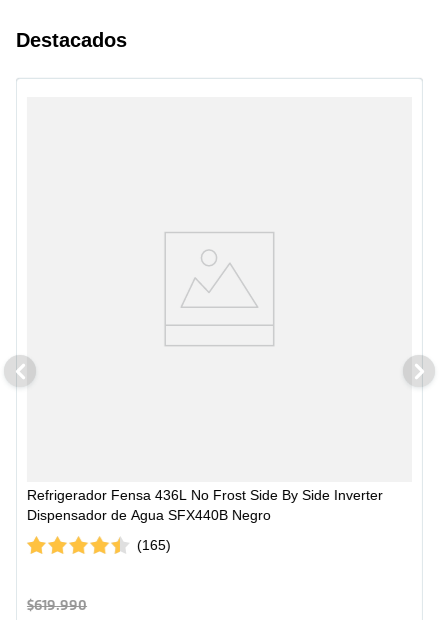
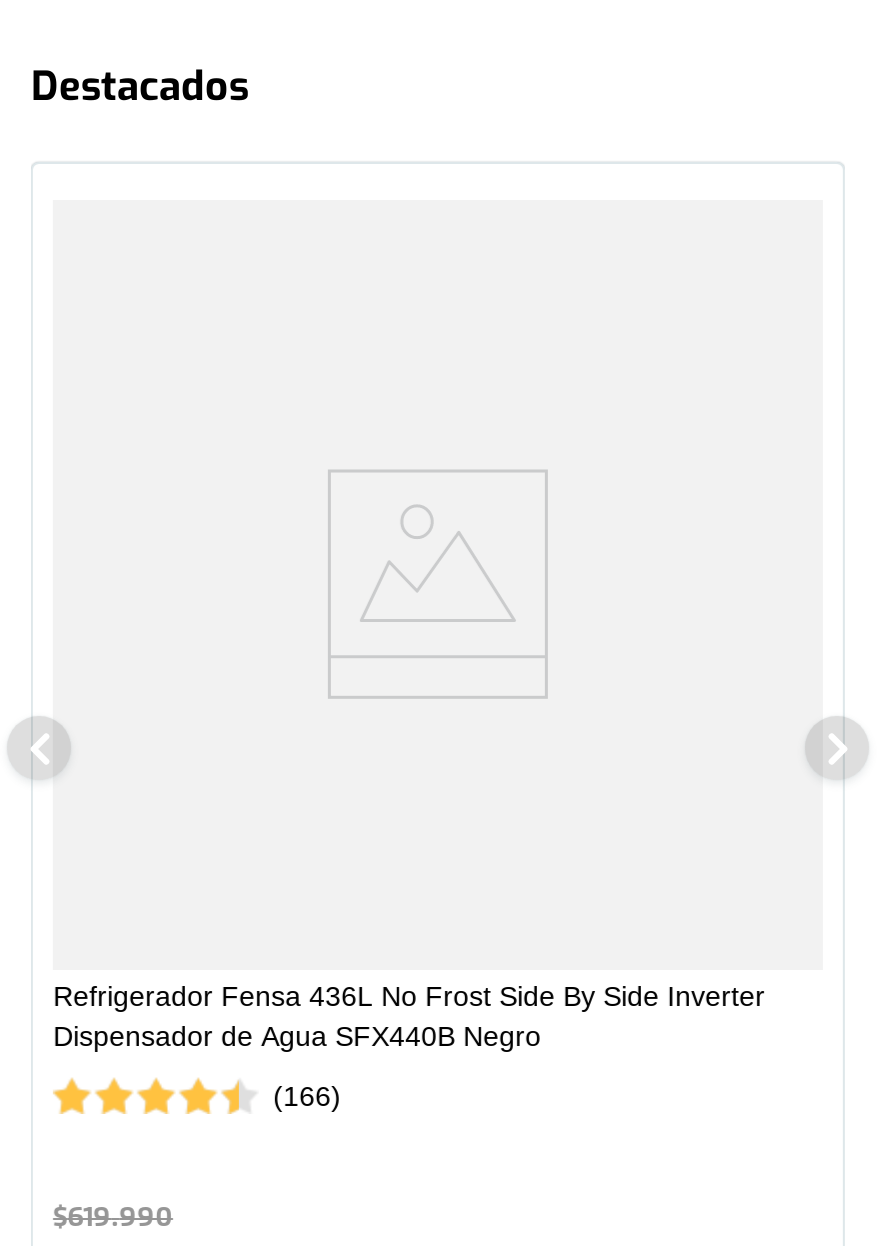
[137,537,171,553] (165) -> [273,1081,341,1113] (166)

